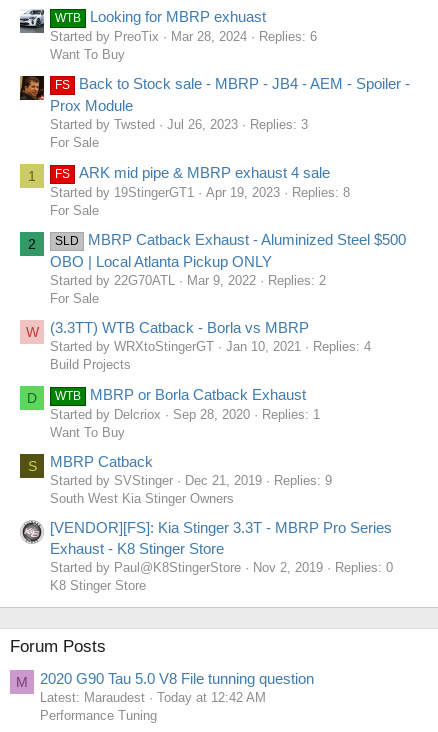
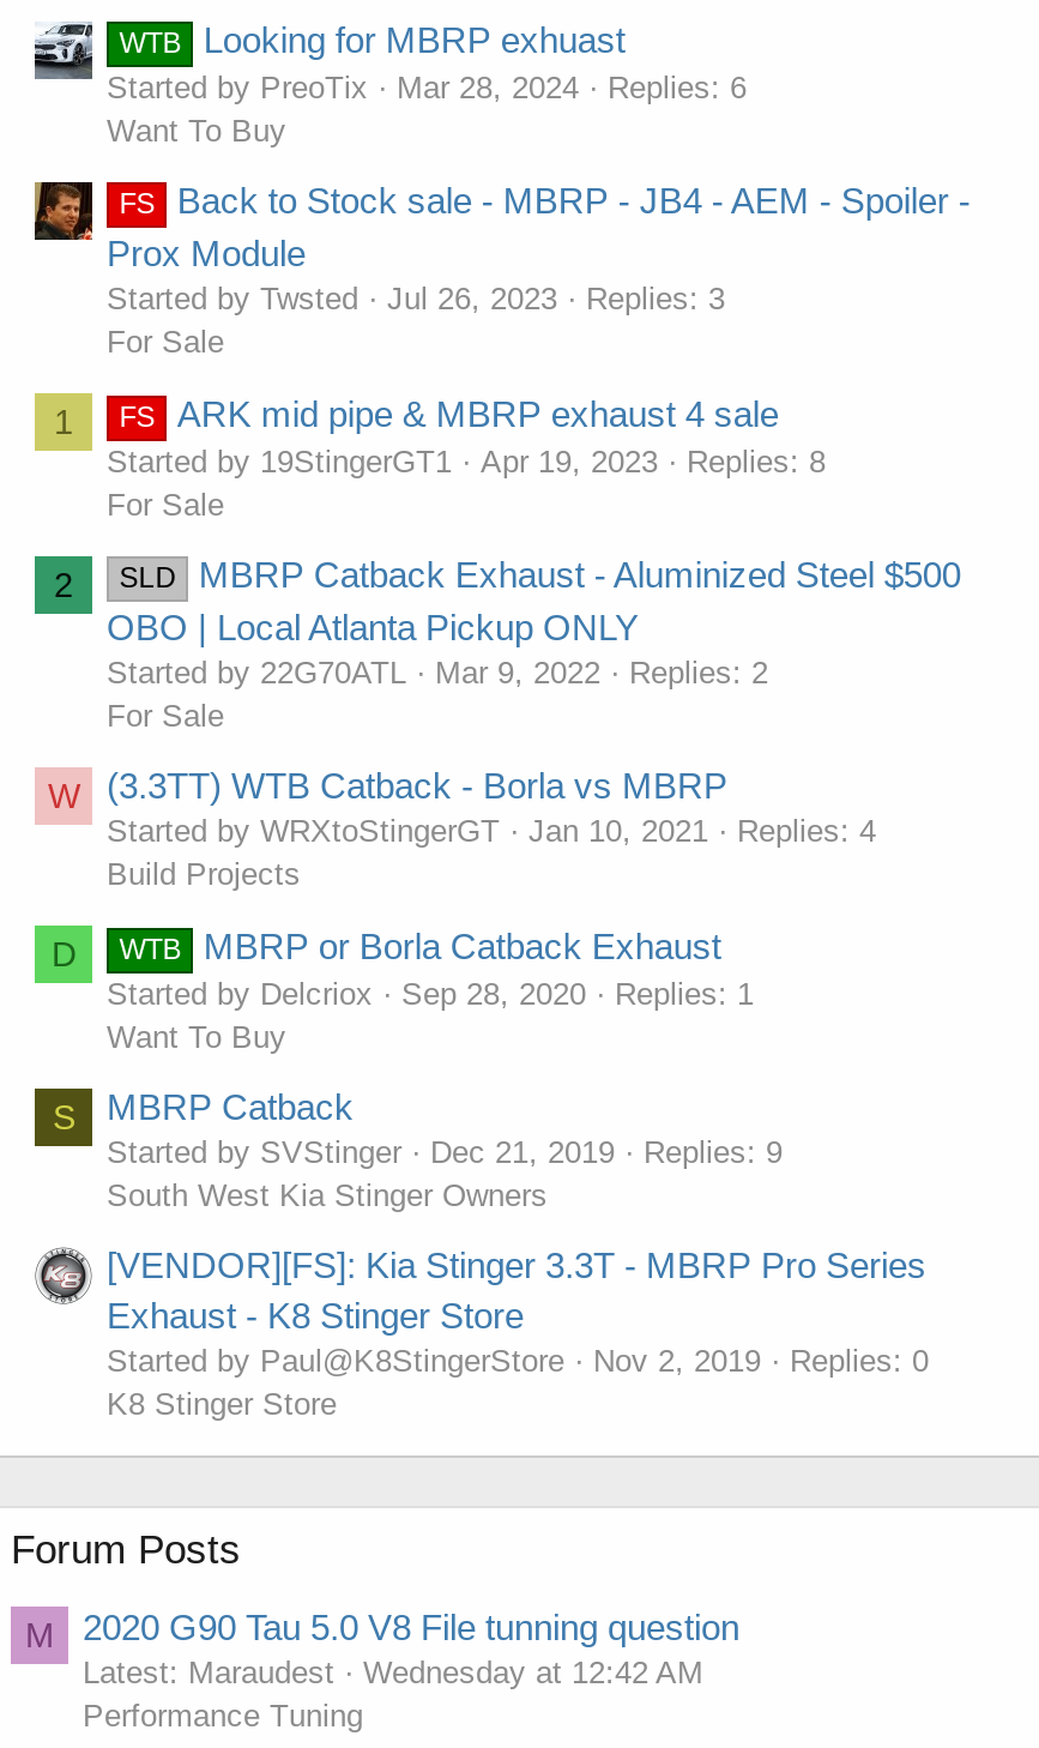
[157,689,266,704] Today at 12:42 AM -> [363,1653,703,1689] Wednesday at 12:42 AM

